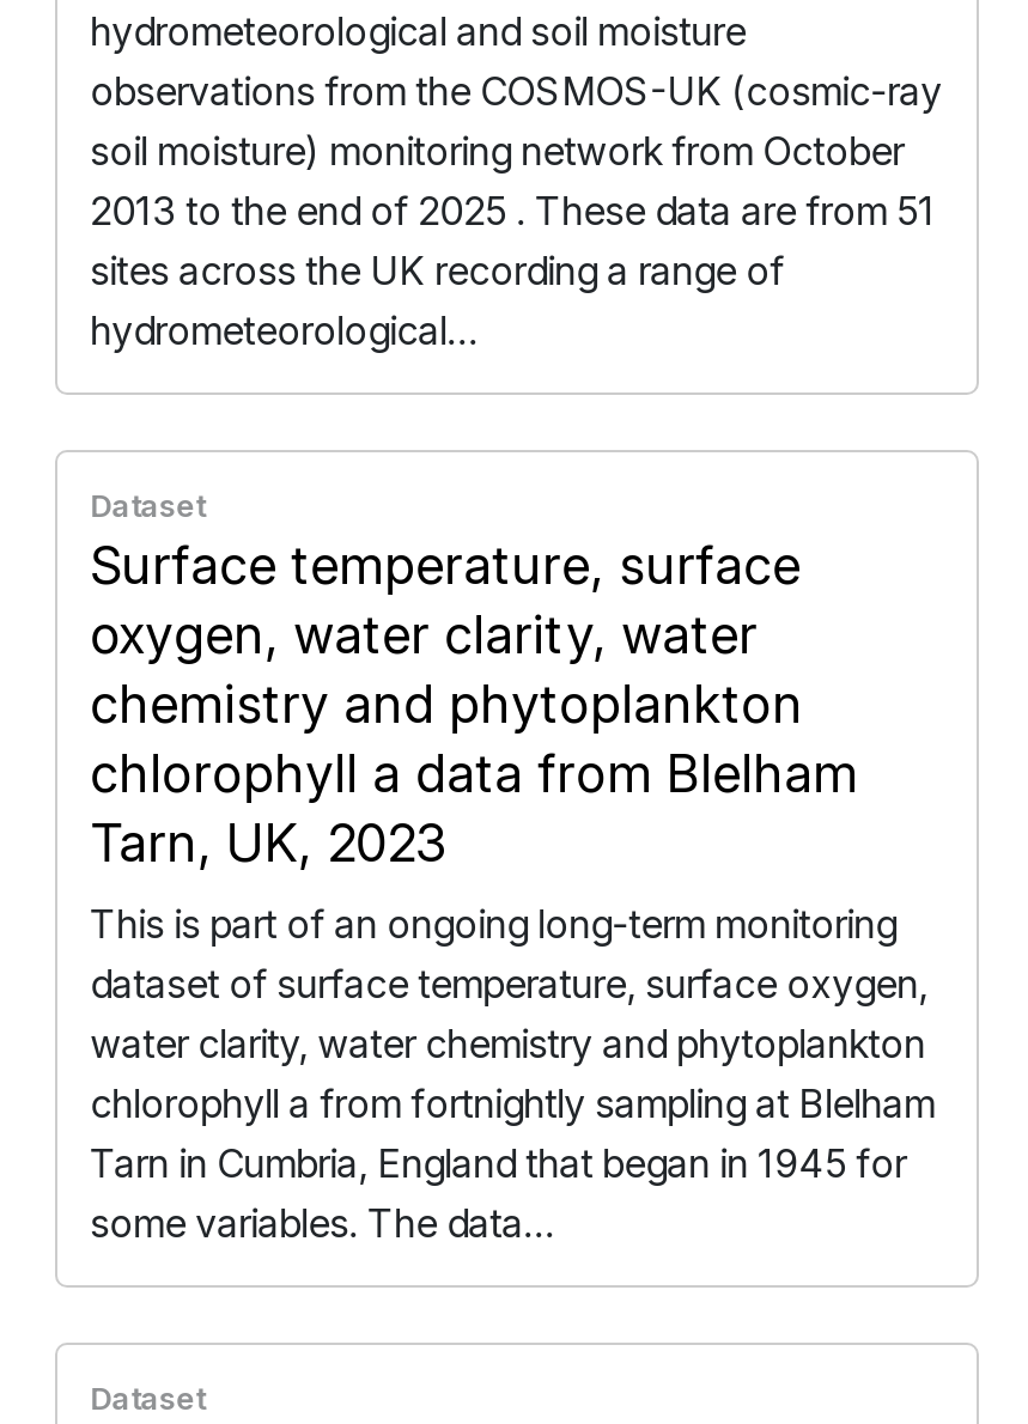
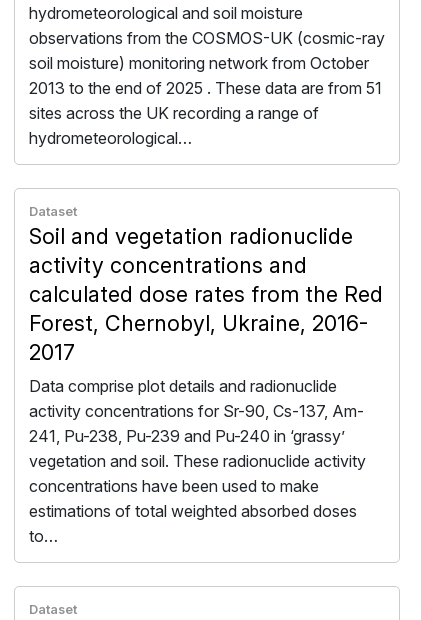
[90,534,935,1246] Surface temperature, surface | oxygen, water clarity, water | chemistry and phytoplankton | chlorophyll a data from Blelham | Tarn, UK, 2023 | This is part of an ongoing long-term monitoring | dataset of surface temperature, surface oxygen, | water clarity, water chemistry and phytoplankton | chlorophyll a from fortnightly sampling at Blelham | Tarn in Cumbria, England that began in 1945 for | some variables. The data… -> [29,223,383,546] Soil and vegetation radionuclide | activity concentrations and | calculated dose rates from the Red | Forest, Chernobyl, Ukraine, 2016- | 2017 | Data comprise plot details and radionuclide | activity concentrations for Sr-90, Cs-137, Am- | 241, Pu-238, Pu-239 and Pu-240 in ‘grassy’ | vegetation and soil. These radionuclide activity | concentrations have been used to make | estimations of total weighted absorbed doses | to…

